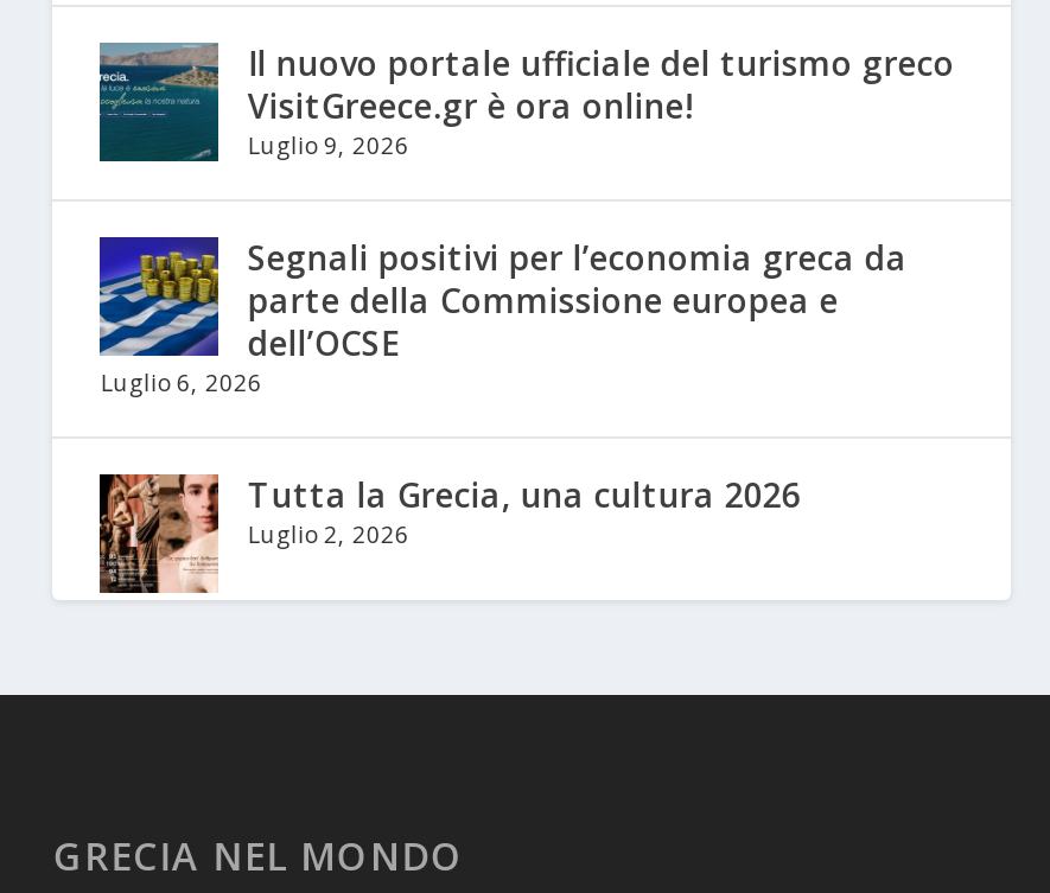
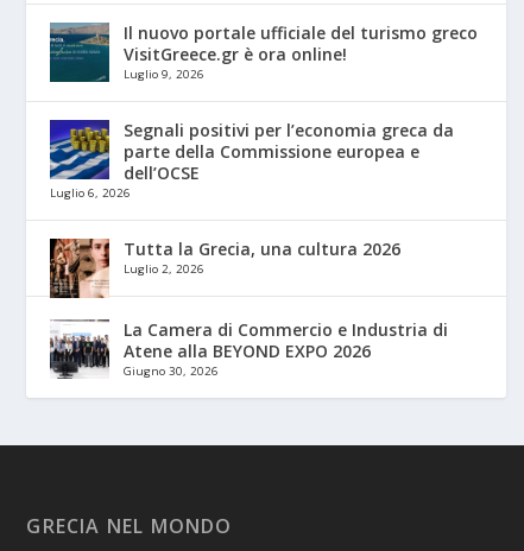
none -> [49,318,448,394] [image] | La Camera di Commercio e Industria di | Atene alla BEYOND EXPO 2026 | Giugno 30, 2026

